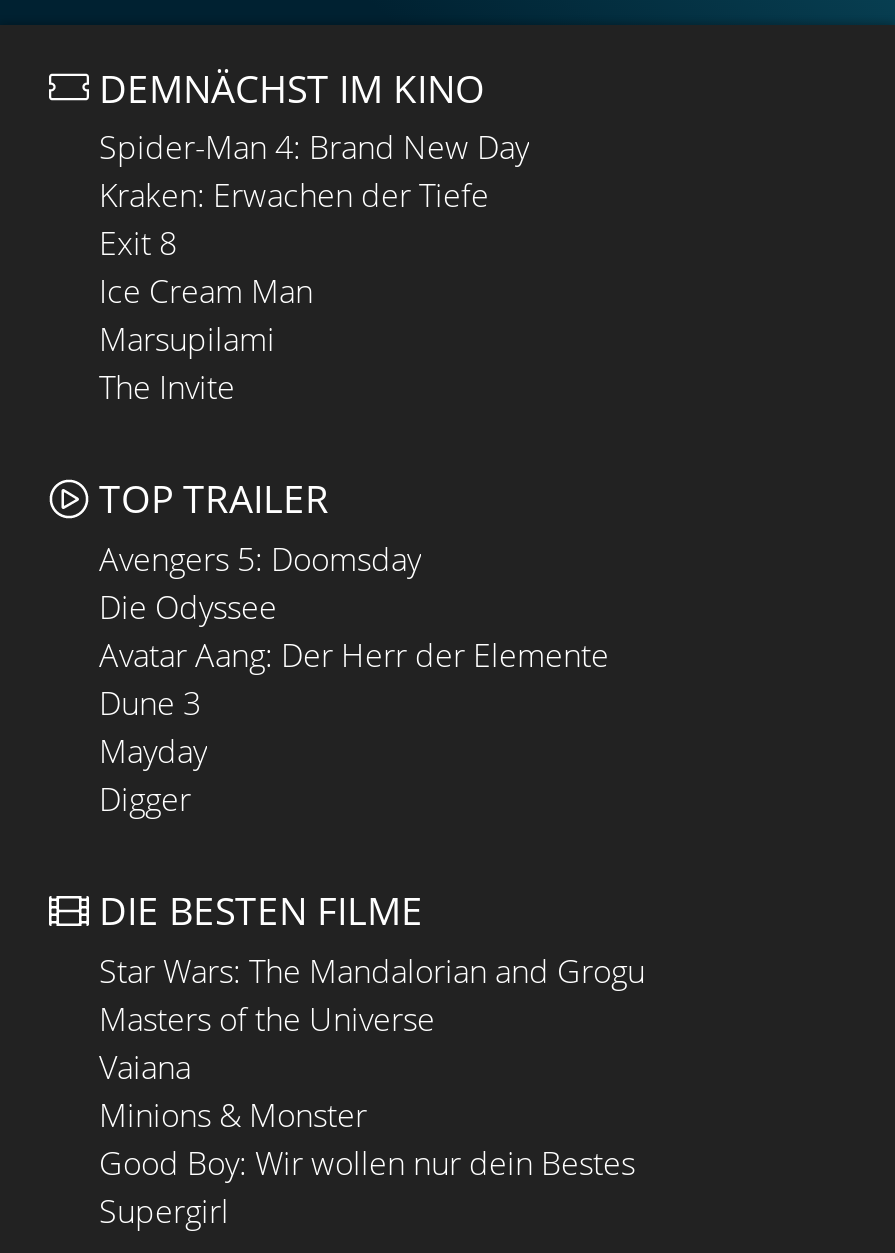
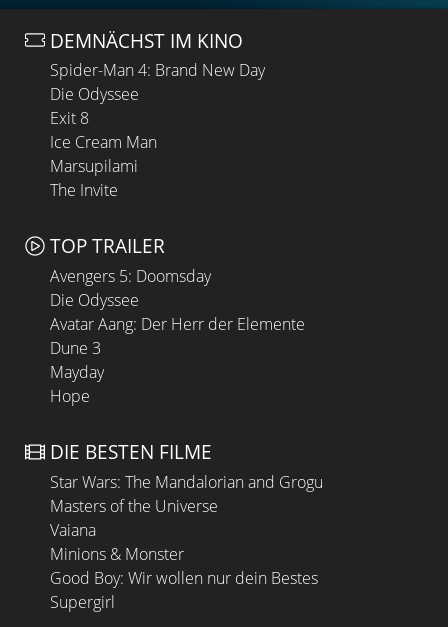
[99,174,489,218] Kraken: Erwachen der Tiefe -> [50,83,139,105] Die Odyssee
[99,777,191,821] Digger -> [50,385,90,407] Hope

